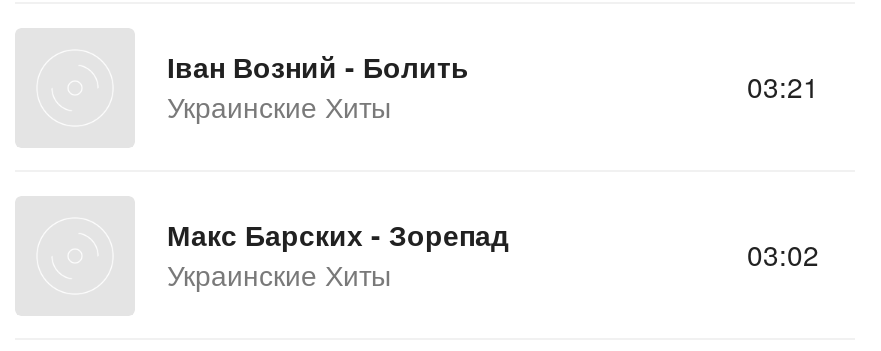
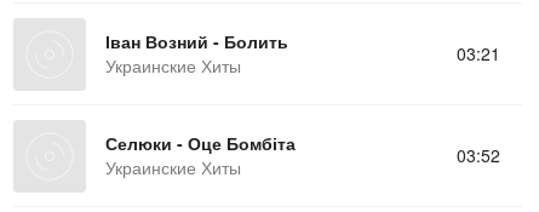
[167,214,819,274] 03:02 | Макс Барских - Зорепад -> [105,131,500,167] 03:52 | Селюки - Оце Бомбіта

